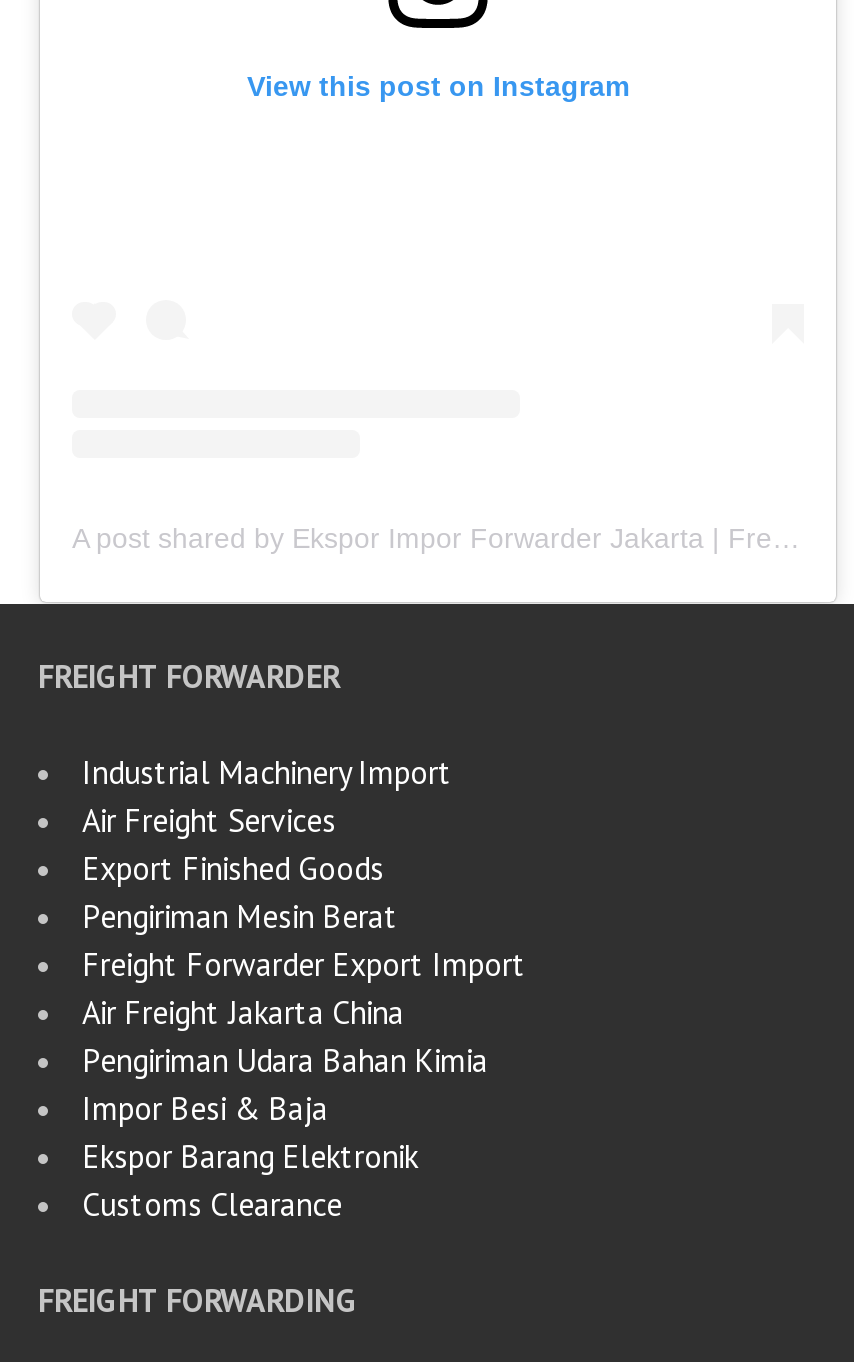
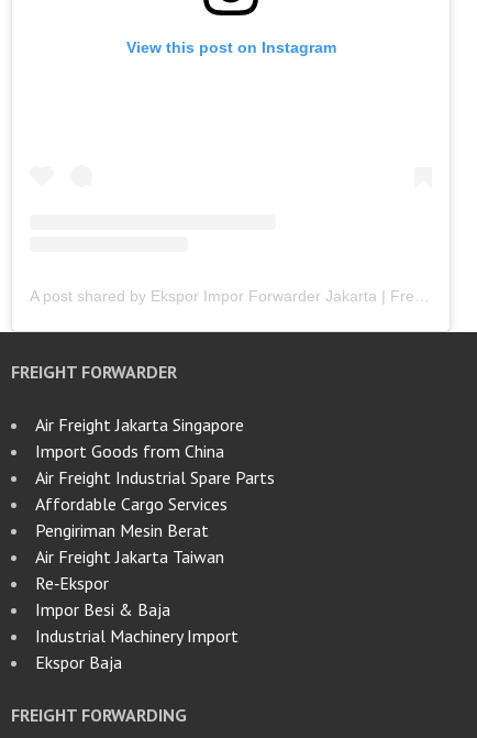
moved [82,752,452,792] -> [35,625,239,647]: Industrial Machinery Import
[82,800,384,888] Air Freight Services | Export Finished Goods -> [35,414,275,515] Air Freight Jakarta Singapore | Import Goods from China | Air Freight Industrial Spare Parts | Affordable Cargo Services
moved [82,896,398,936] -> [35,519,209,541]: Pengiriman Mesin Berat
[82,944,526,1080] Freight Forwarder Export Import | Air Freight Jakarta China | Pengiriman Udara Bahan Kimia -> [35,546,224,594] Air Freight Jakarta Taiwan | Re‑Ekspor
[82,1136,418,1224] Ekspor Barang Elektronik | Customs Clearance -> [35,651,122,673] Ekspor Baja

